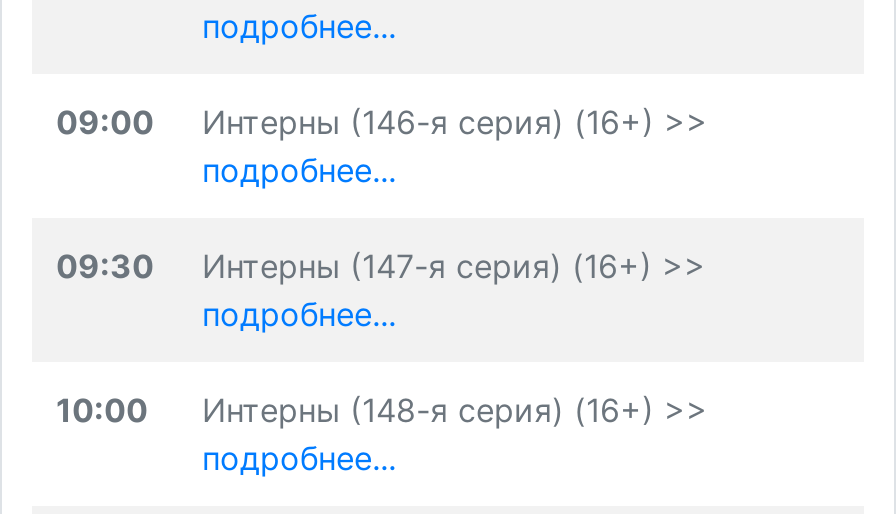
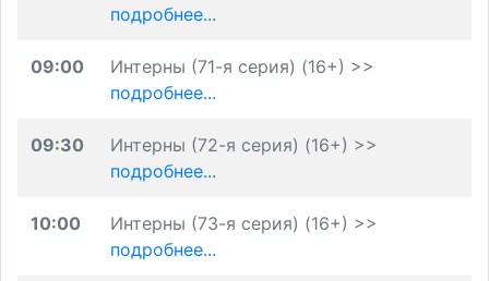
[202,102,708,142] Интерны (146-я серия) (16+) >> -> [110,56,374,77] Интерны (71-я серия) (16+) >>
[202,246,706,286] Интерны (147-я серия) (16+) >> -> [110,134,378,156] Интерны (72-я серия) (16+) >>
[202,390,708,430] Интерны (148-я серия) (16+) >> -> [110,212,378,234] Интерны (73-я серия) (16+) >>

